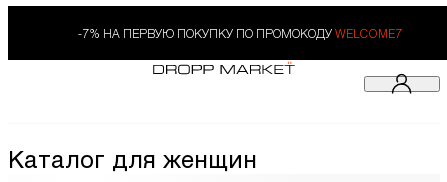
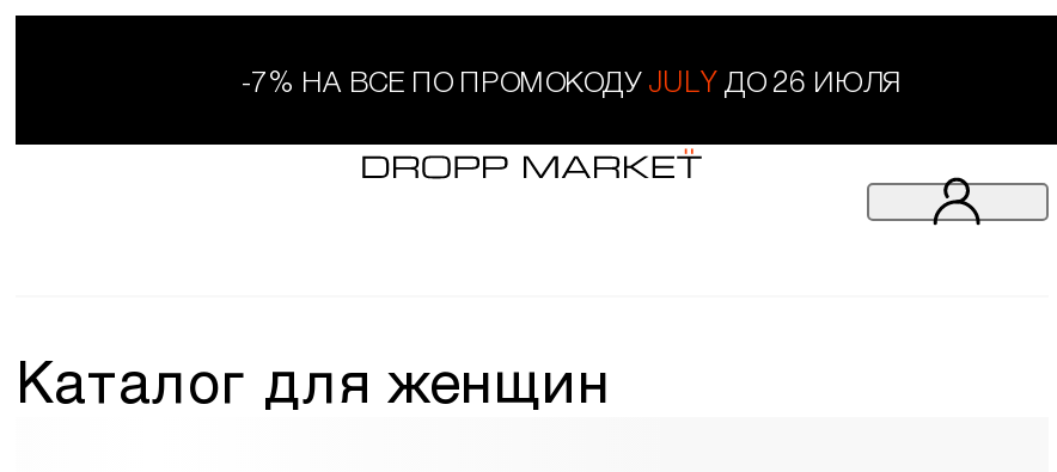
[78,26,402,40] -7% НА ПЕРВУЮ ПОКУПКУ ПО ПРОМОКОДУ WELCOME7 -> [242,63,899,97] -7% НА ВСЕ ПО ПРОМОКОДУ JULY ДО 26 ИЮЛЯ

